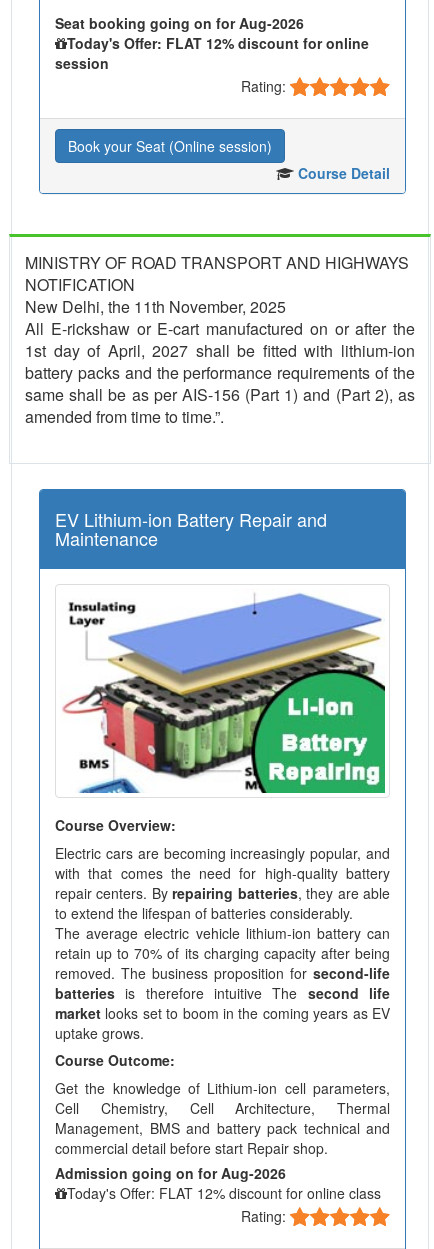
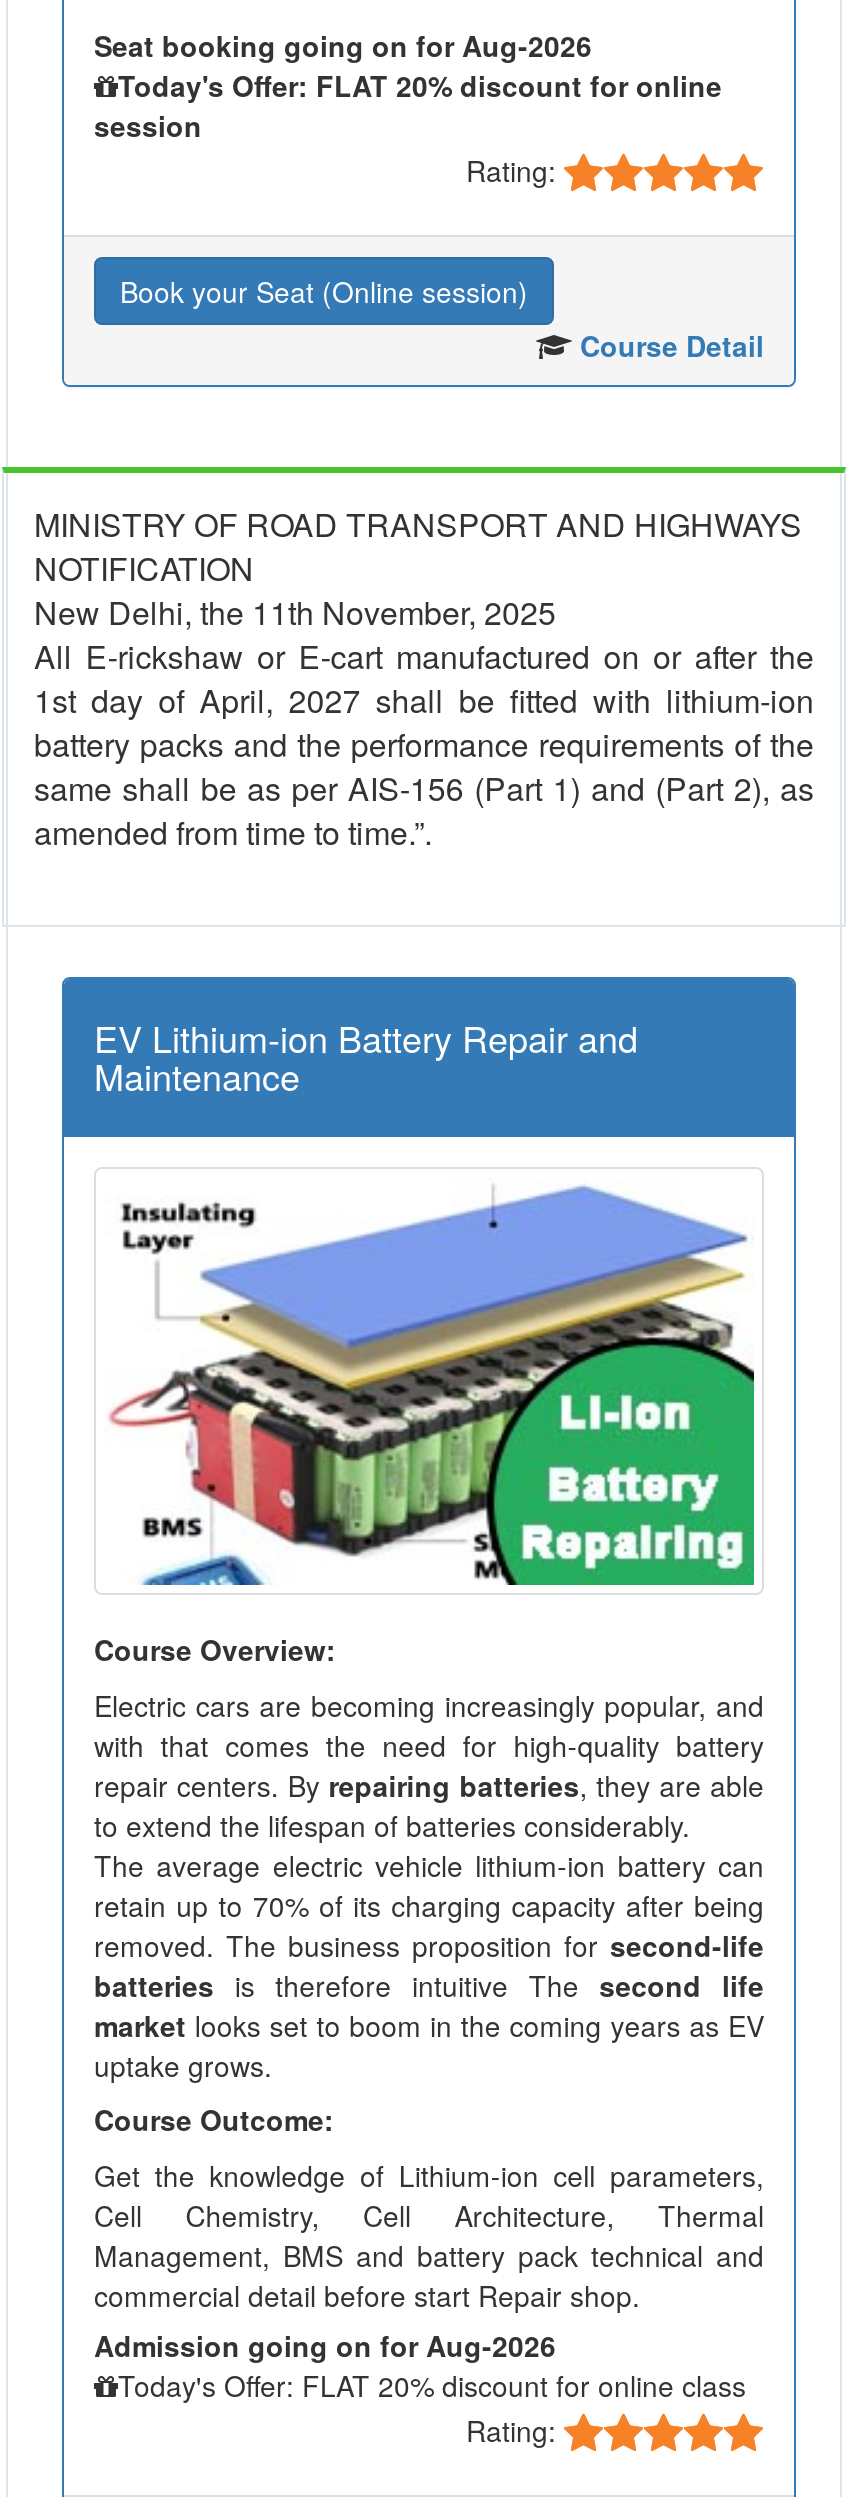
[67,33,369,53] Today's Offer: FLAT 12% discount for online -> [118,64,722,104] Today's Offer: FLAT 20% discount for online
[67,1183,381,1203] Today's Offer: FLAT 12% discount for online class -> [118,2365,746,2405] Today's Offer: FLAT 20% discount for online class

